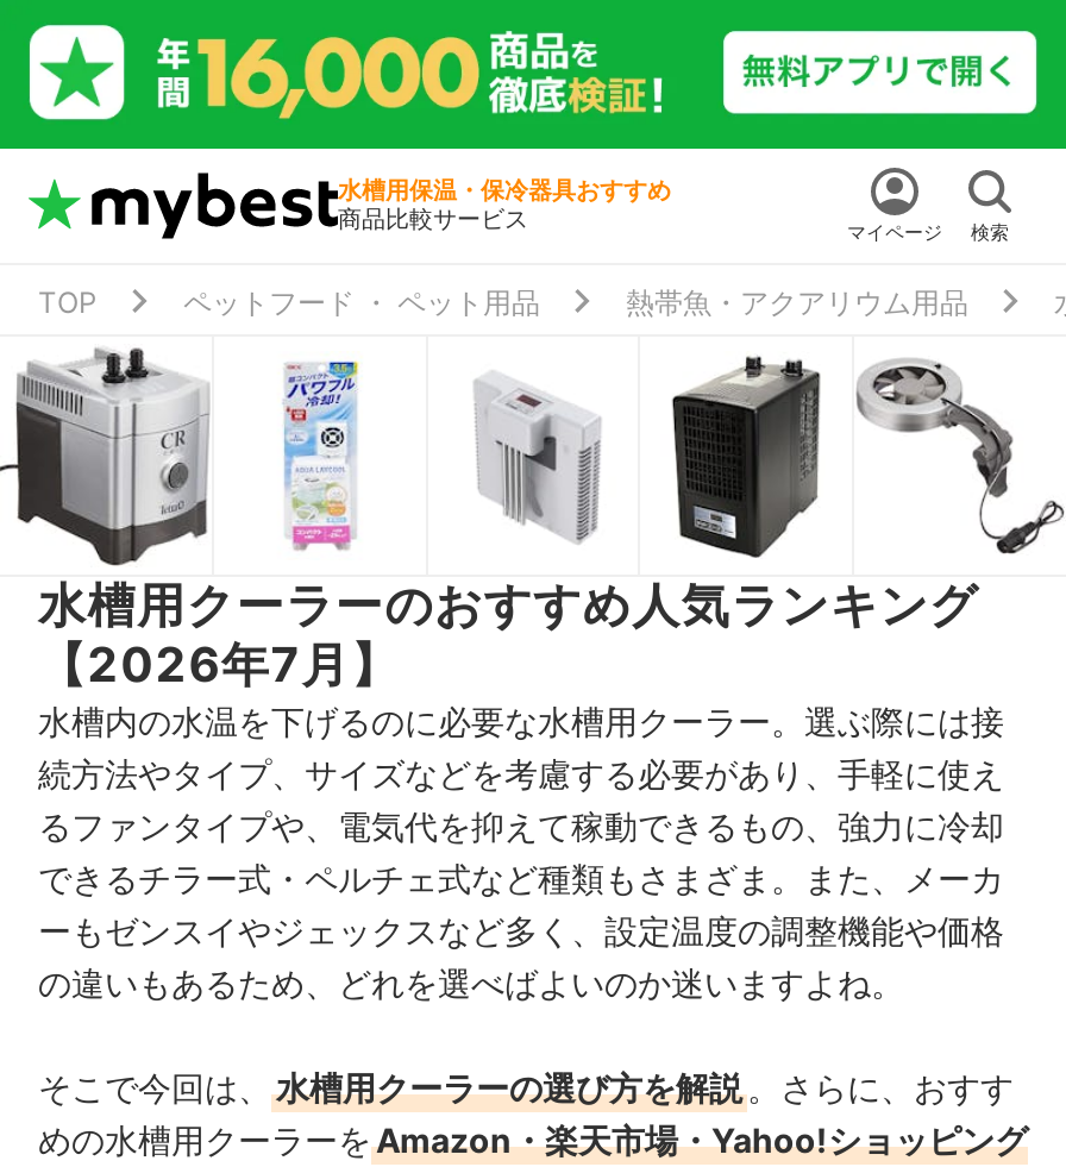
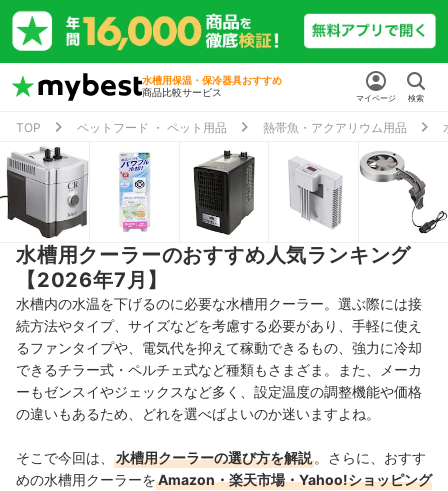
[462,358,607,558] [image] -> [193,150,256,236] [image]
[671,356,823,560] [image] -> [283,151,345,235] [image]

